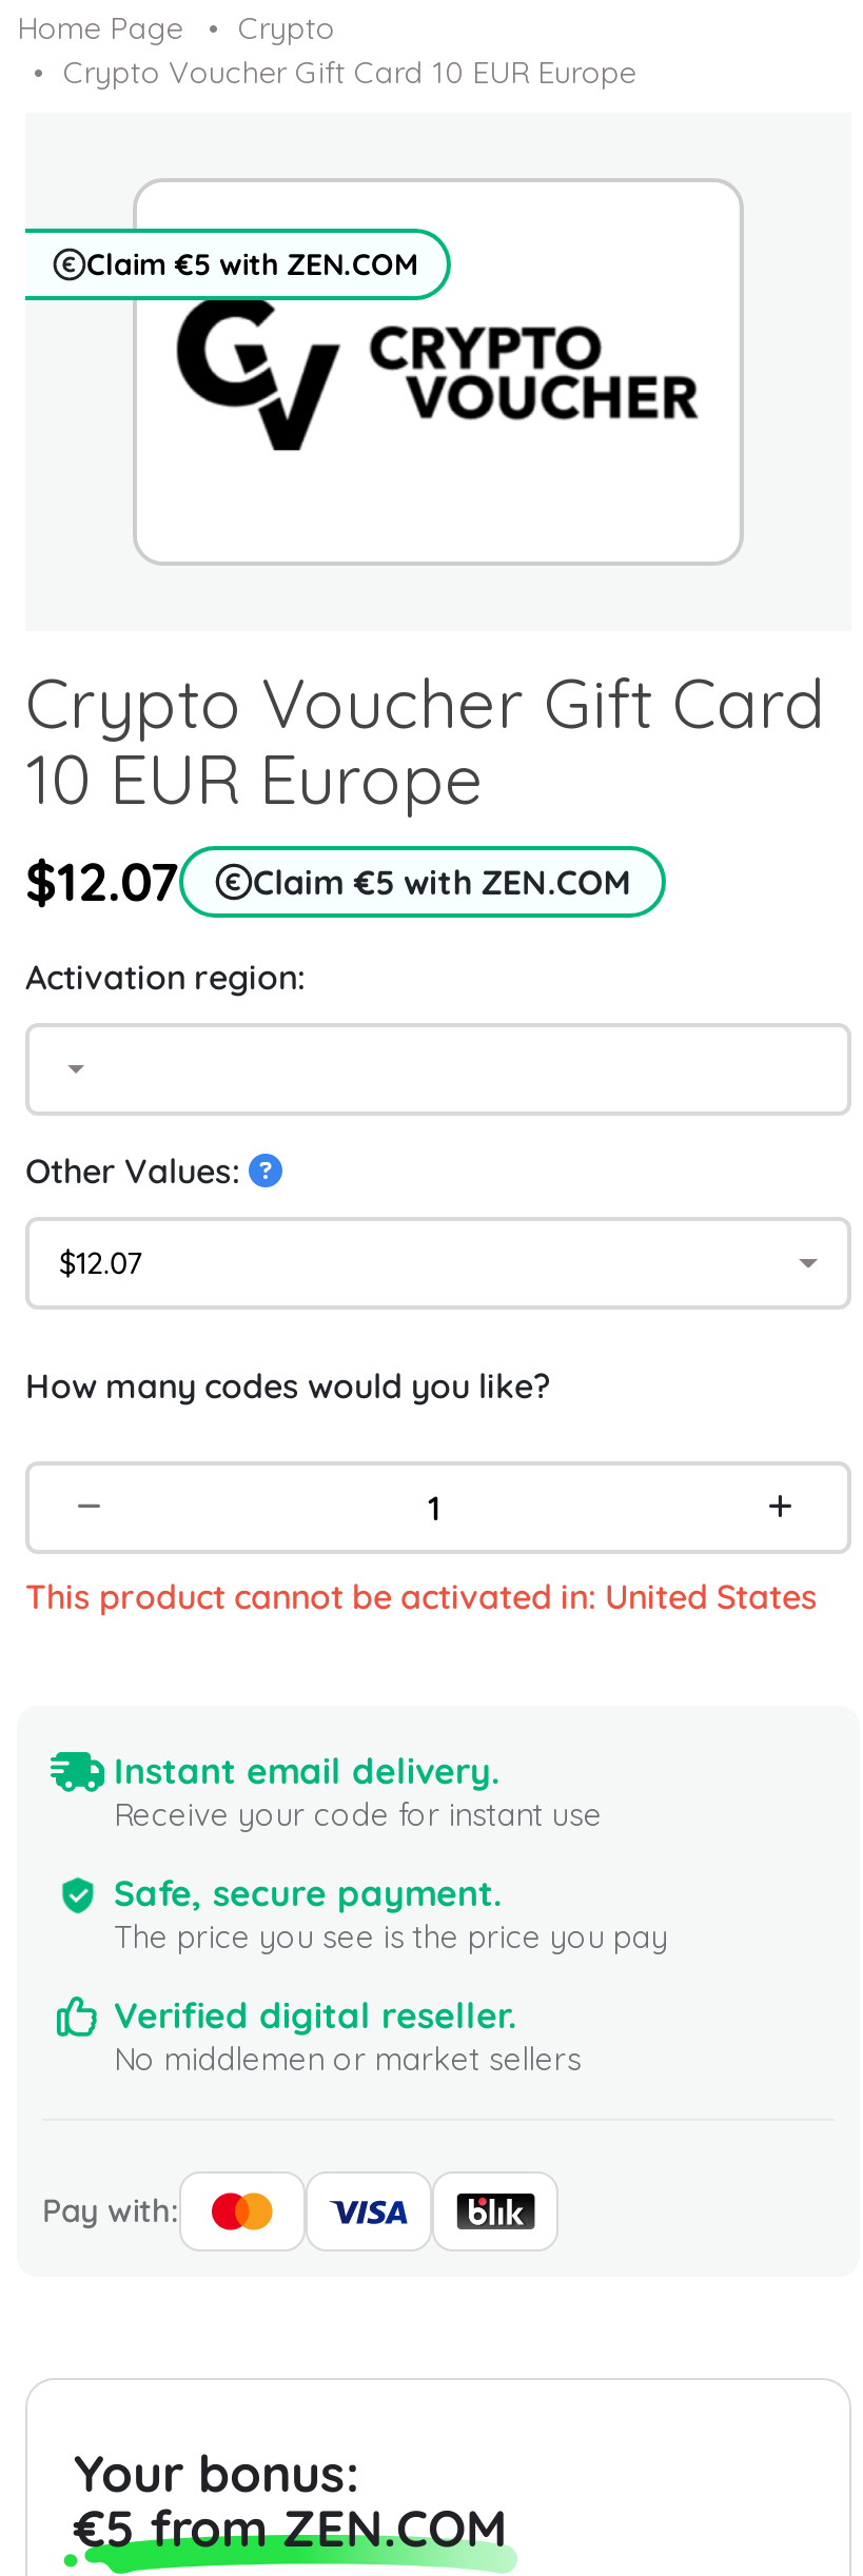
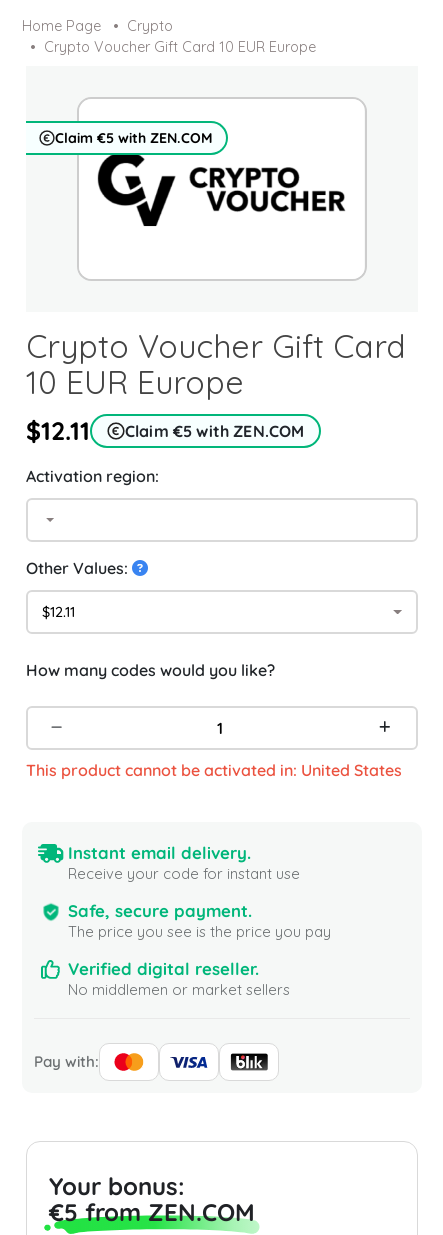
[25,848,631,914] $12.07 Claim €5 with ZEN.COM -> [26,415,304,446] $12.11 Claim €5 with ZEN.COM
[59,1243,143,1281] $12.07 -> [42,603,75,621] $12.11

